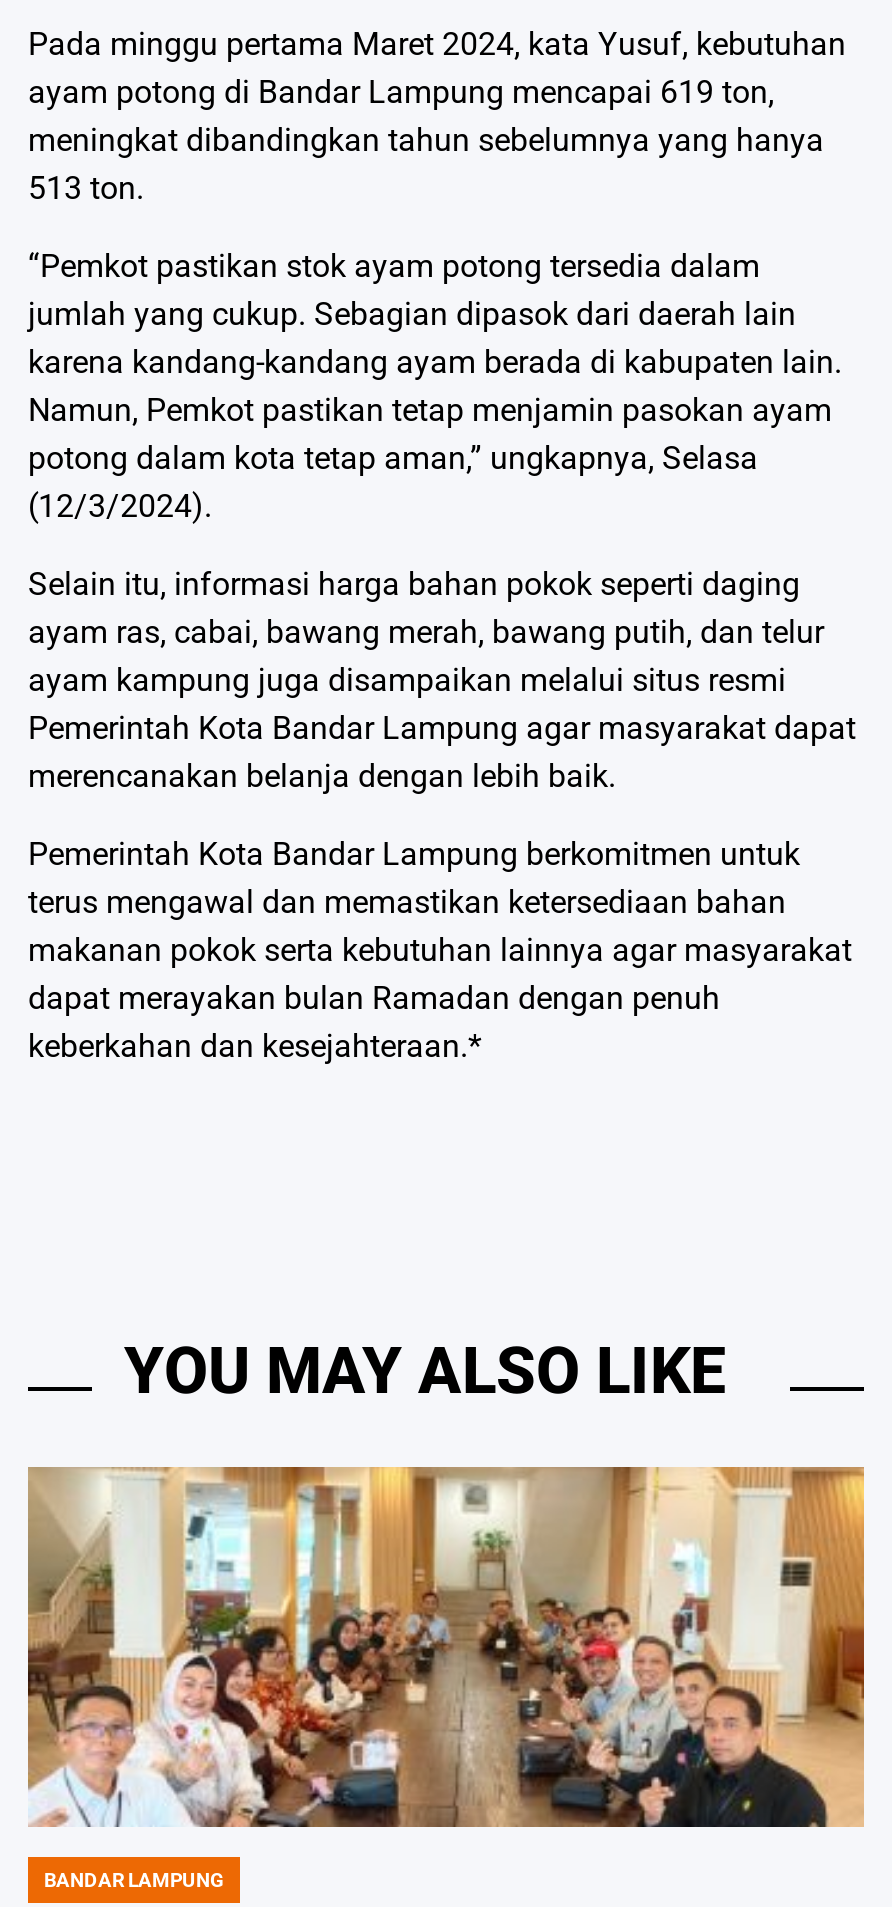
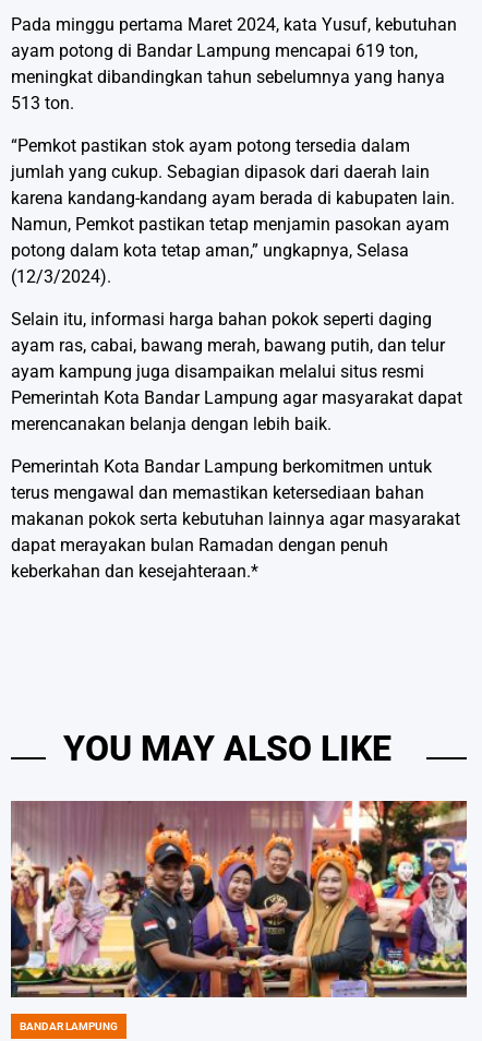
[26,1465,866,1829] [image] -> [10,800,468,998] [image]

